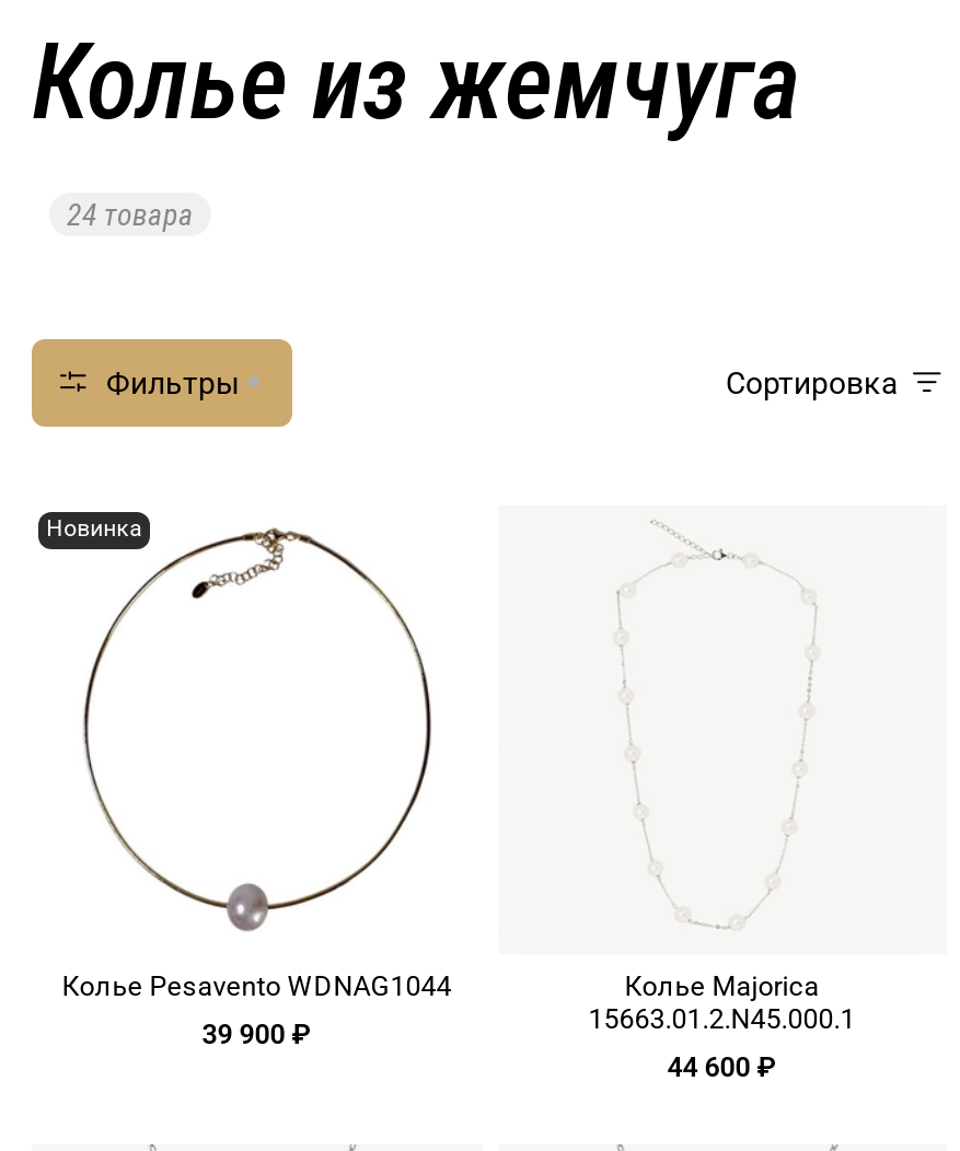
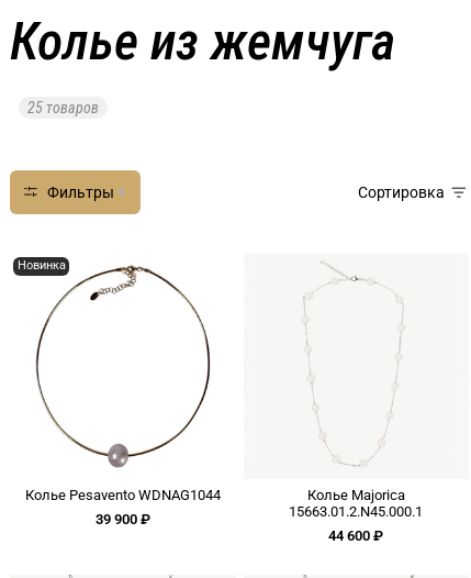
[67,197,194,232] 24 товара -> [27,99,99,117] 25 товаров

